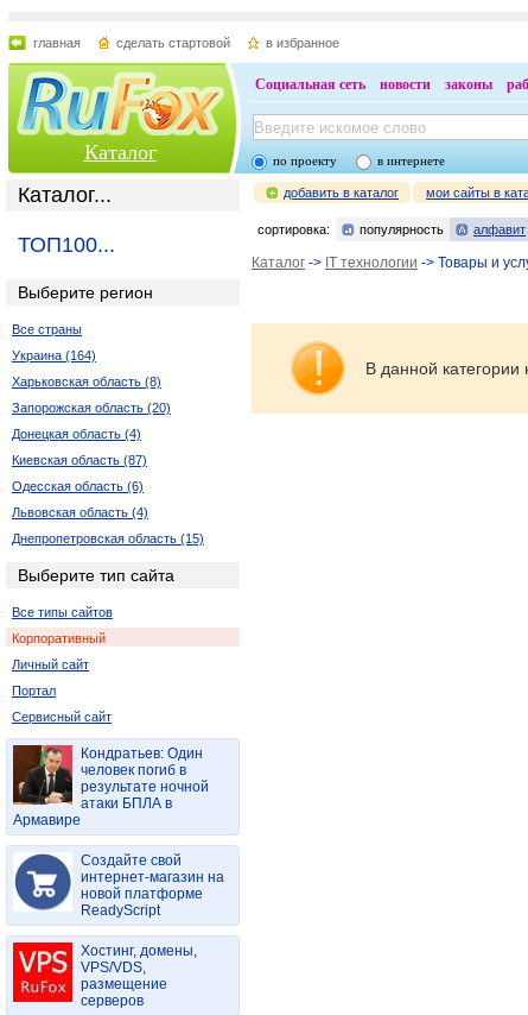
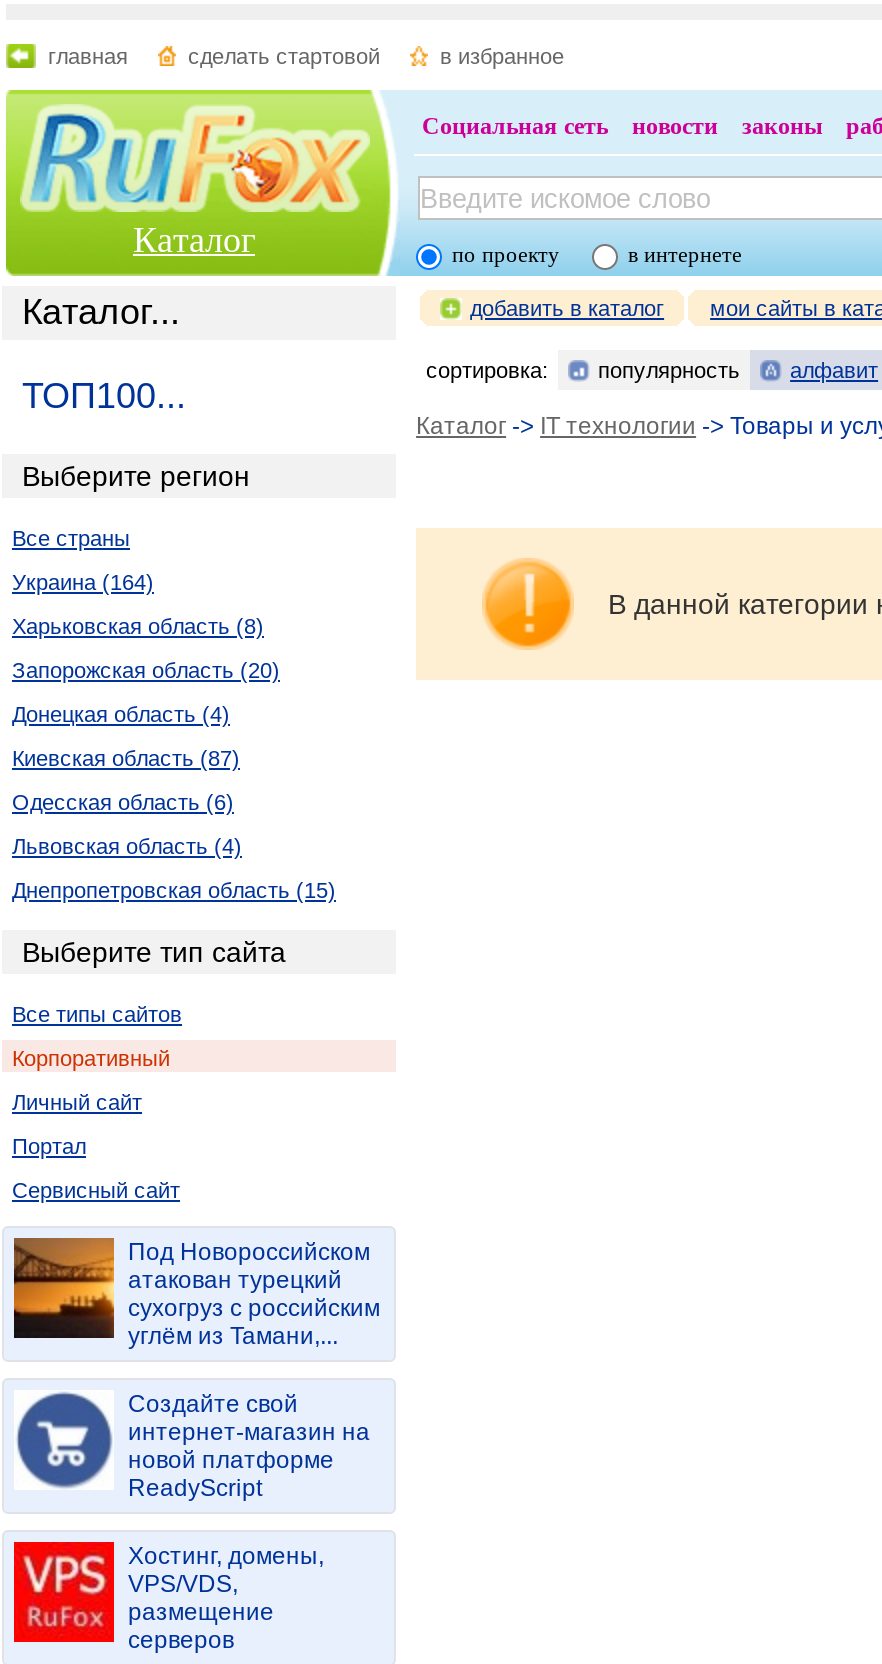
[13,745,209,828] [image] | Кондратьев: Один | человек погиб в | результате ночной | атаки БПЛА в | Армавире -> [12,1238,380,1350] [image] | Под Новороссийском | атакован турецкий | сухогруз с российским | углём из Тамани,...

